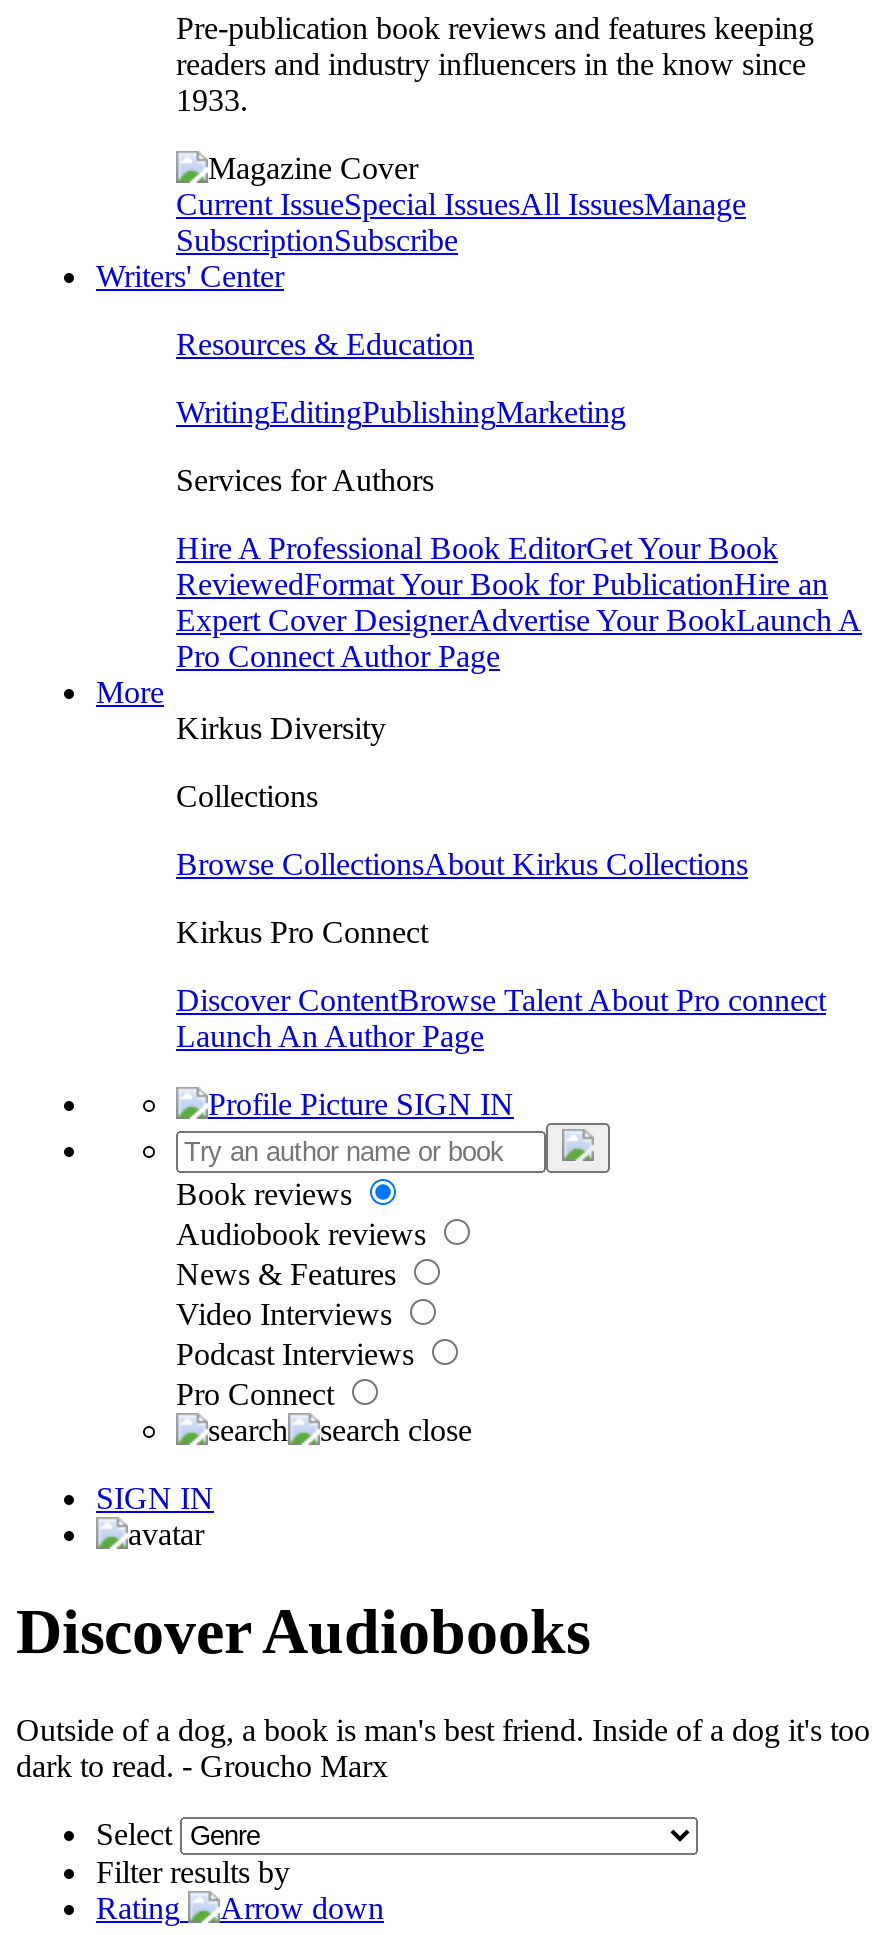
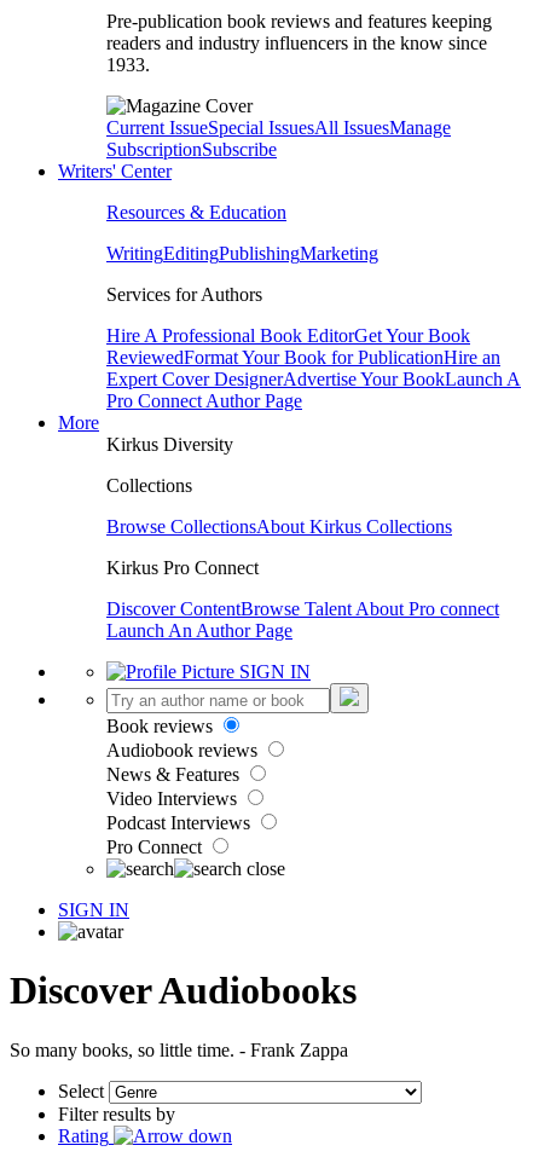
[16,1713,870,1783] Outside of a dog, a book is man's best friend. Inside of a dog it's too | dark to read. - Groucho Marx -> [10,1040,348,1060] So many books, so little time. - Frank Zappa

